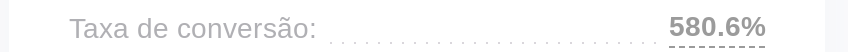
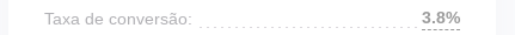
[669,10,765,42] 580.6% -> [422,8,460,27] 3.8%

